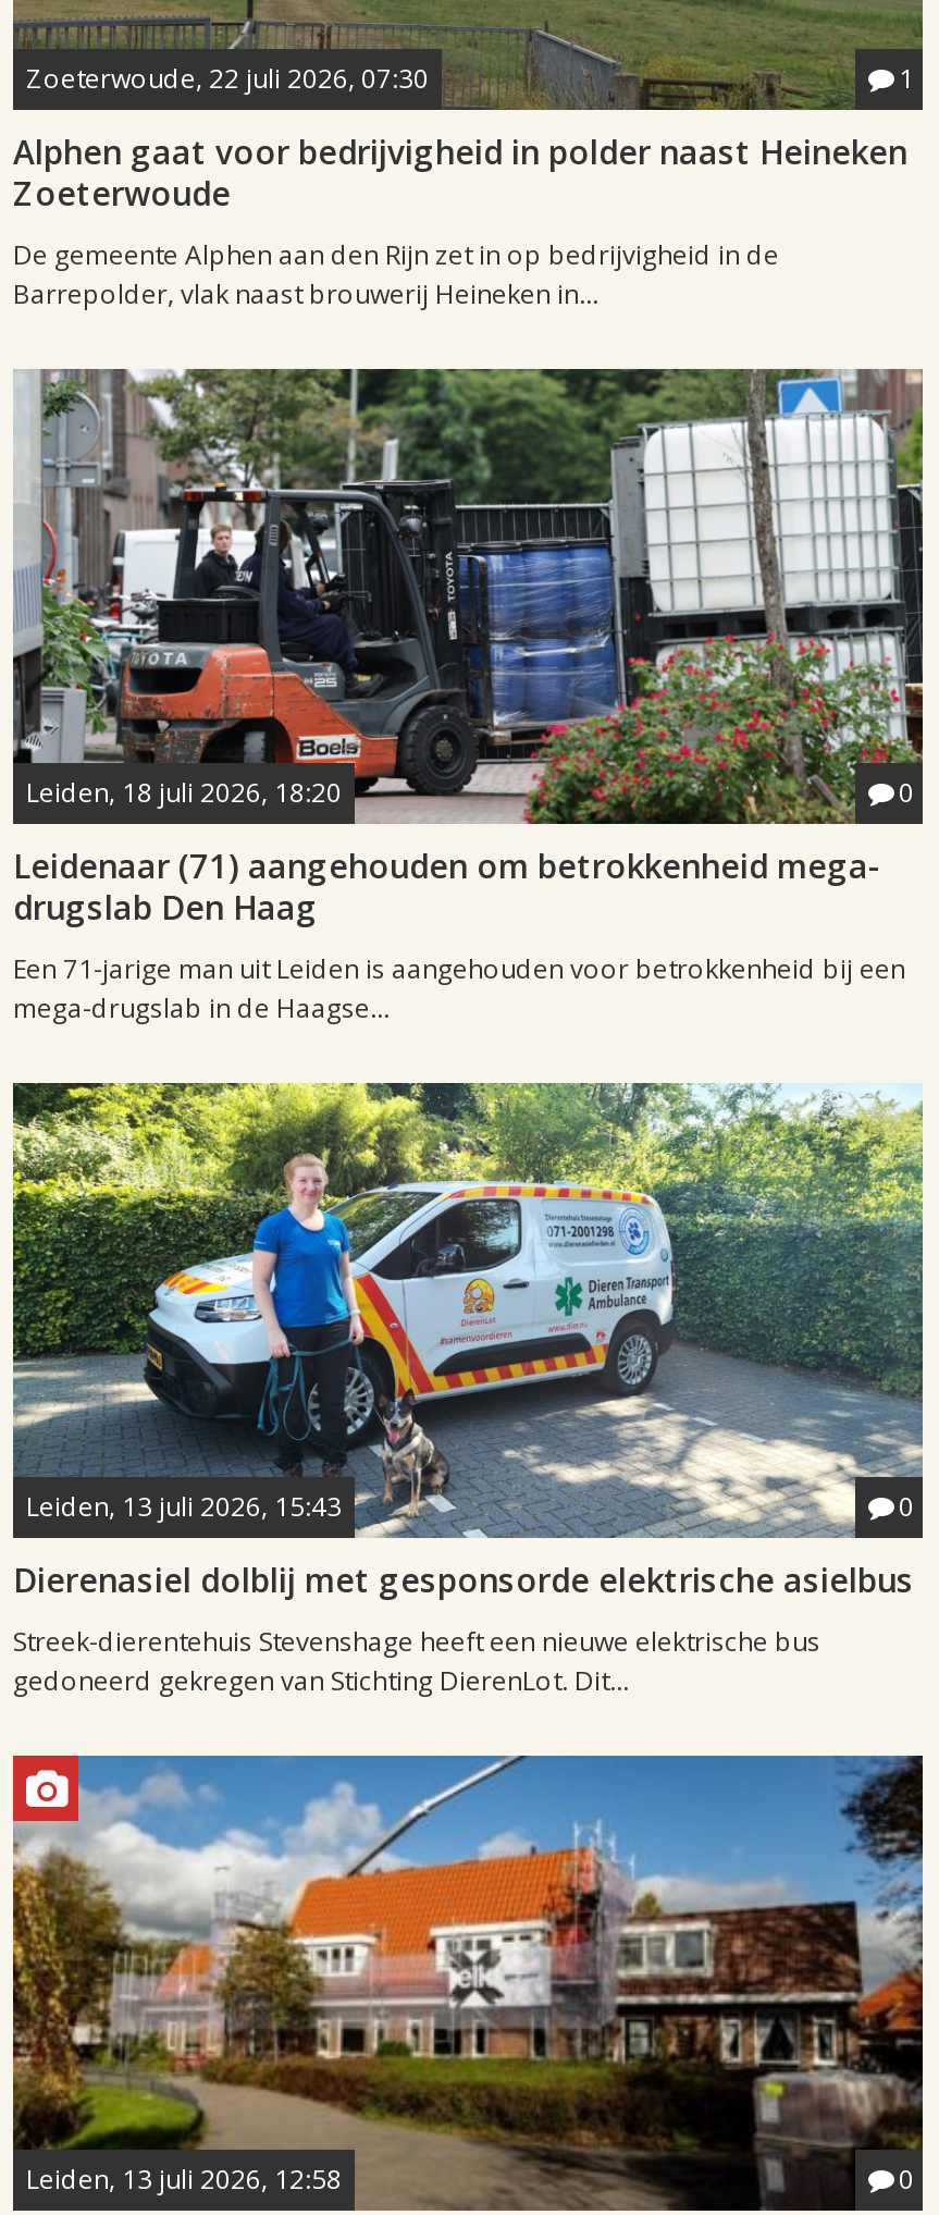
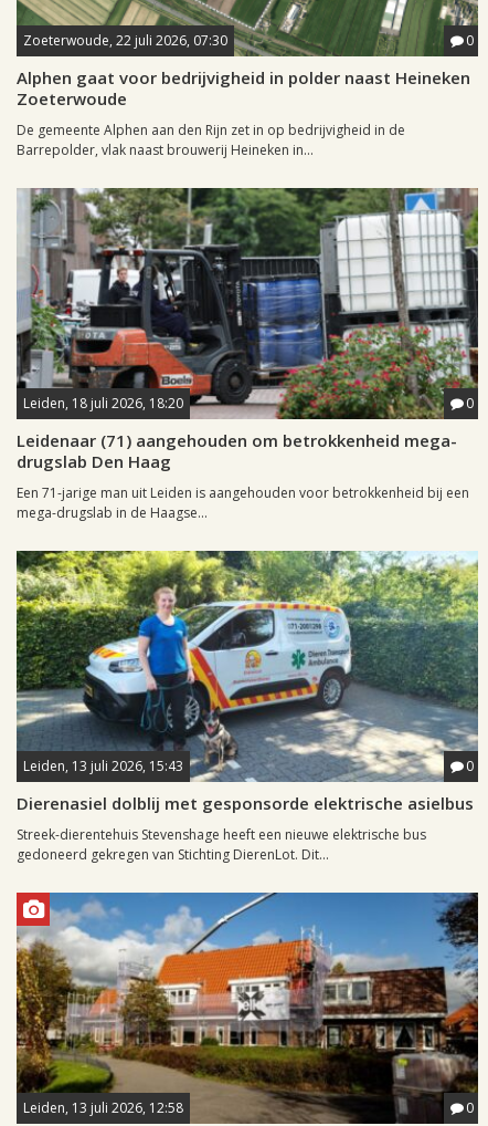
[899,60,914,97] 1 -> [466,31,474,49] 0

